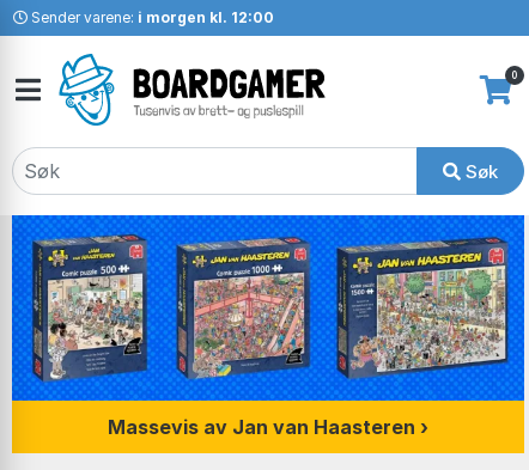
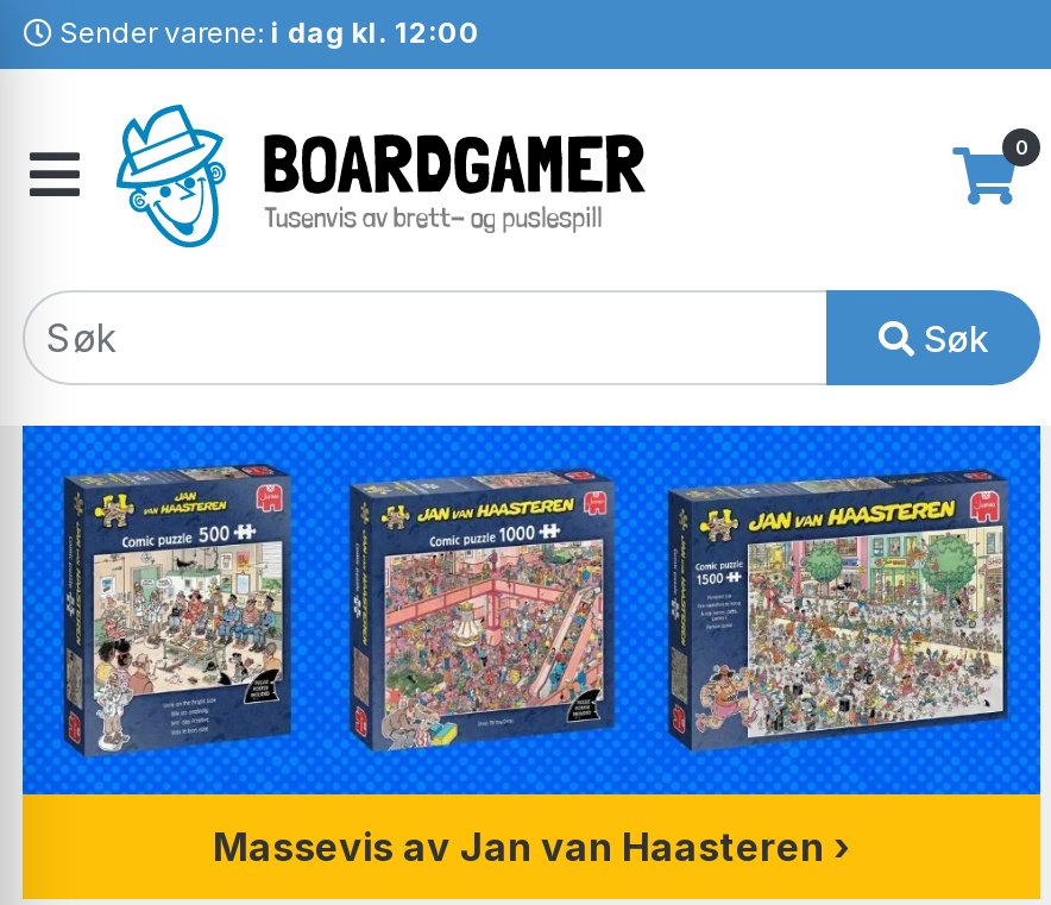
[27,8,273,26] Sender varene: i morgen kl. 12:00 -> [52,14,480,50] Sender varene: i dag kl. 12:00

